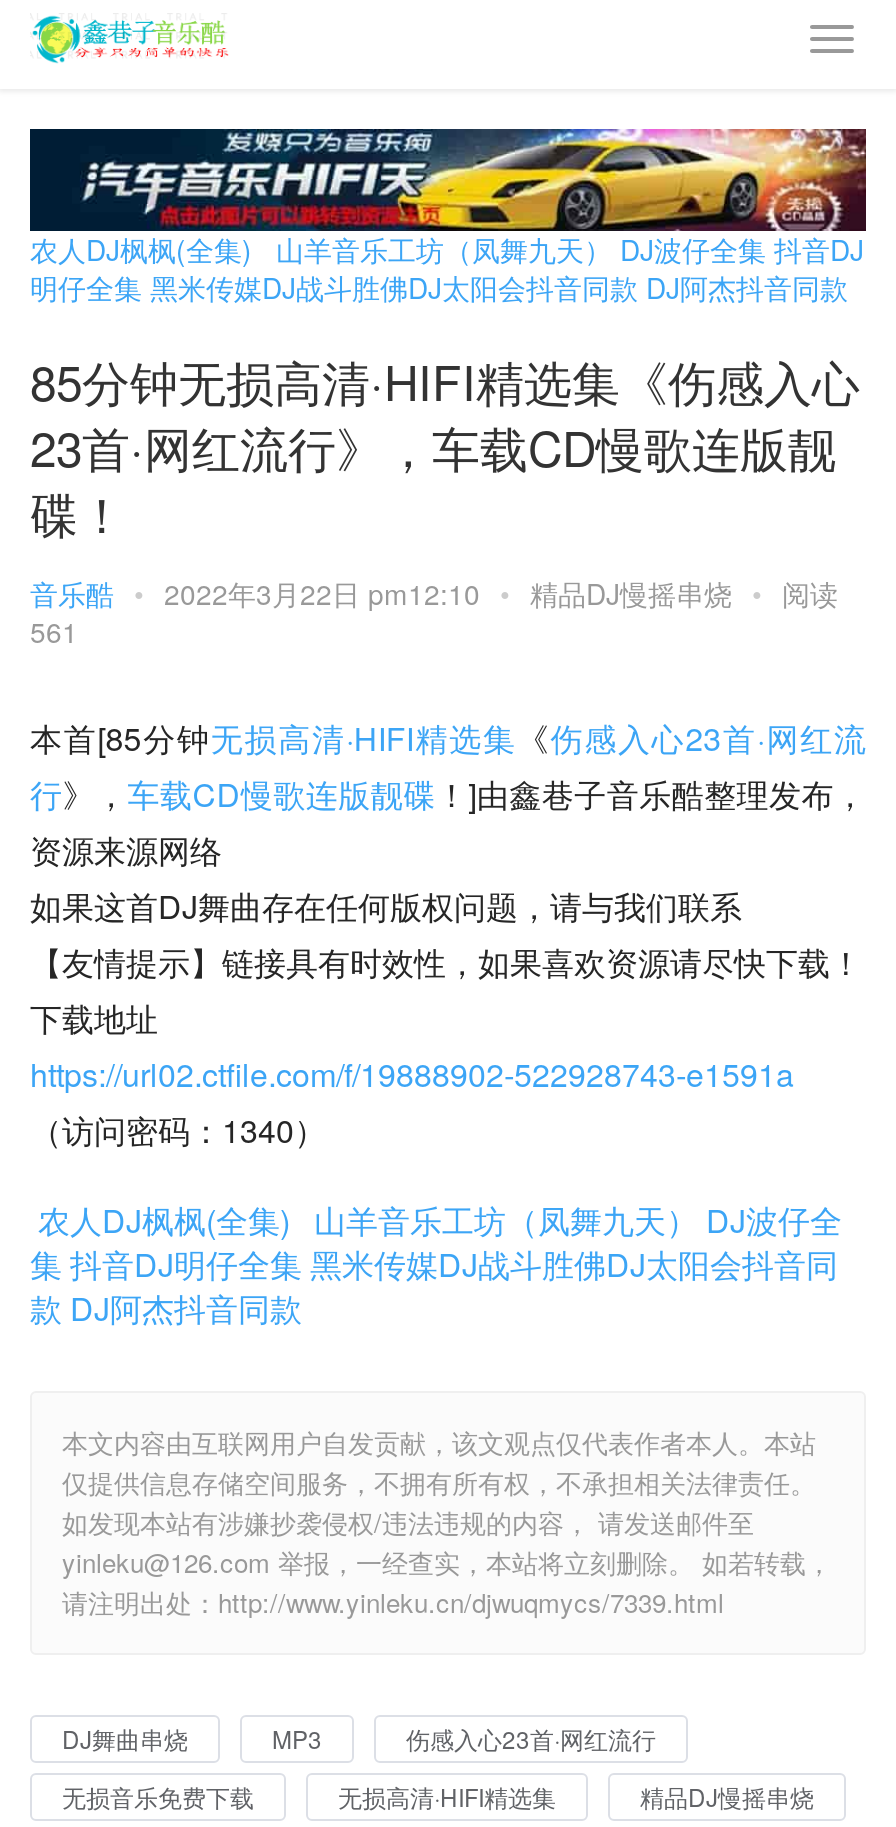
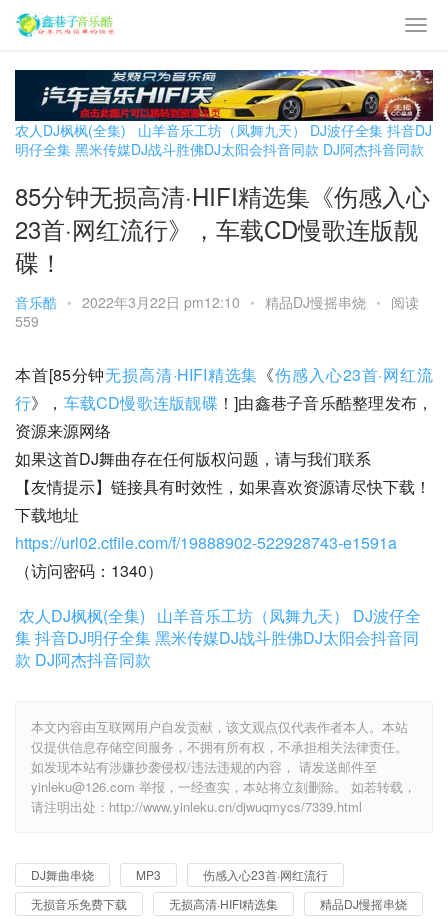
[30,611,78,651] 561 -> [15,311,39,331] 559

